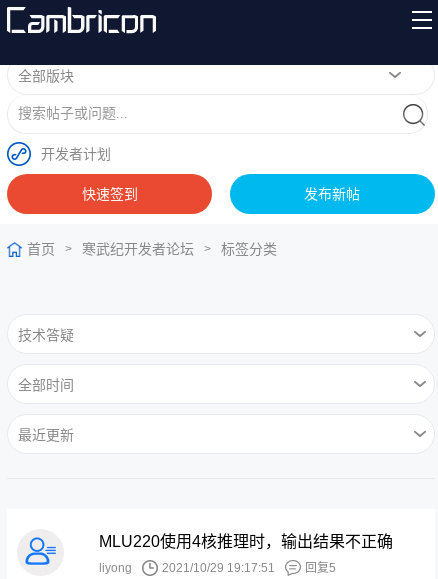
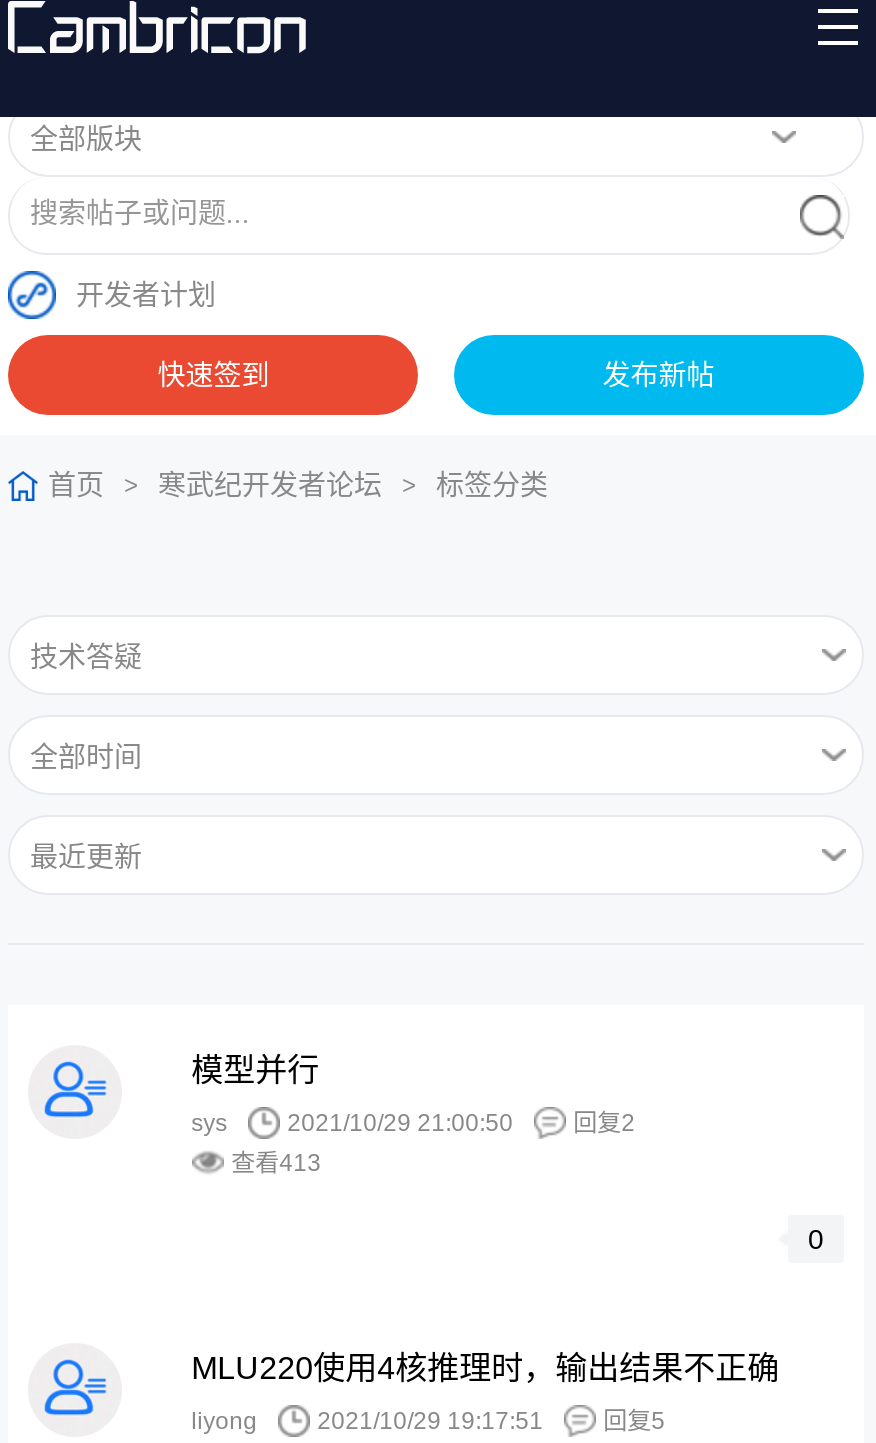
none -> [191,1053,824,1255] 模型并行 | sys | 2021/10/29 21:00:50 | 回复2 | 查看413 | 0

